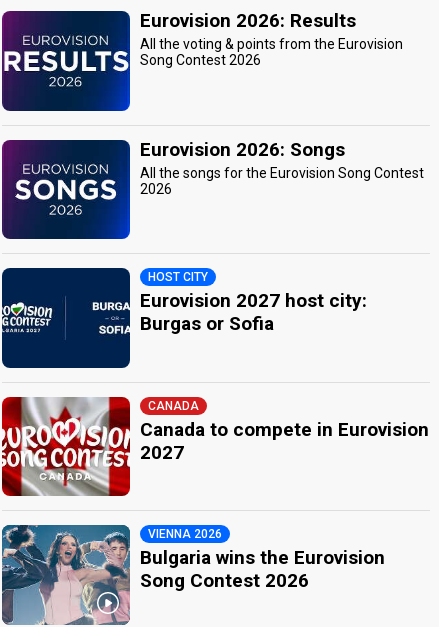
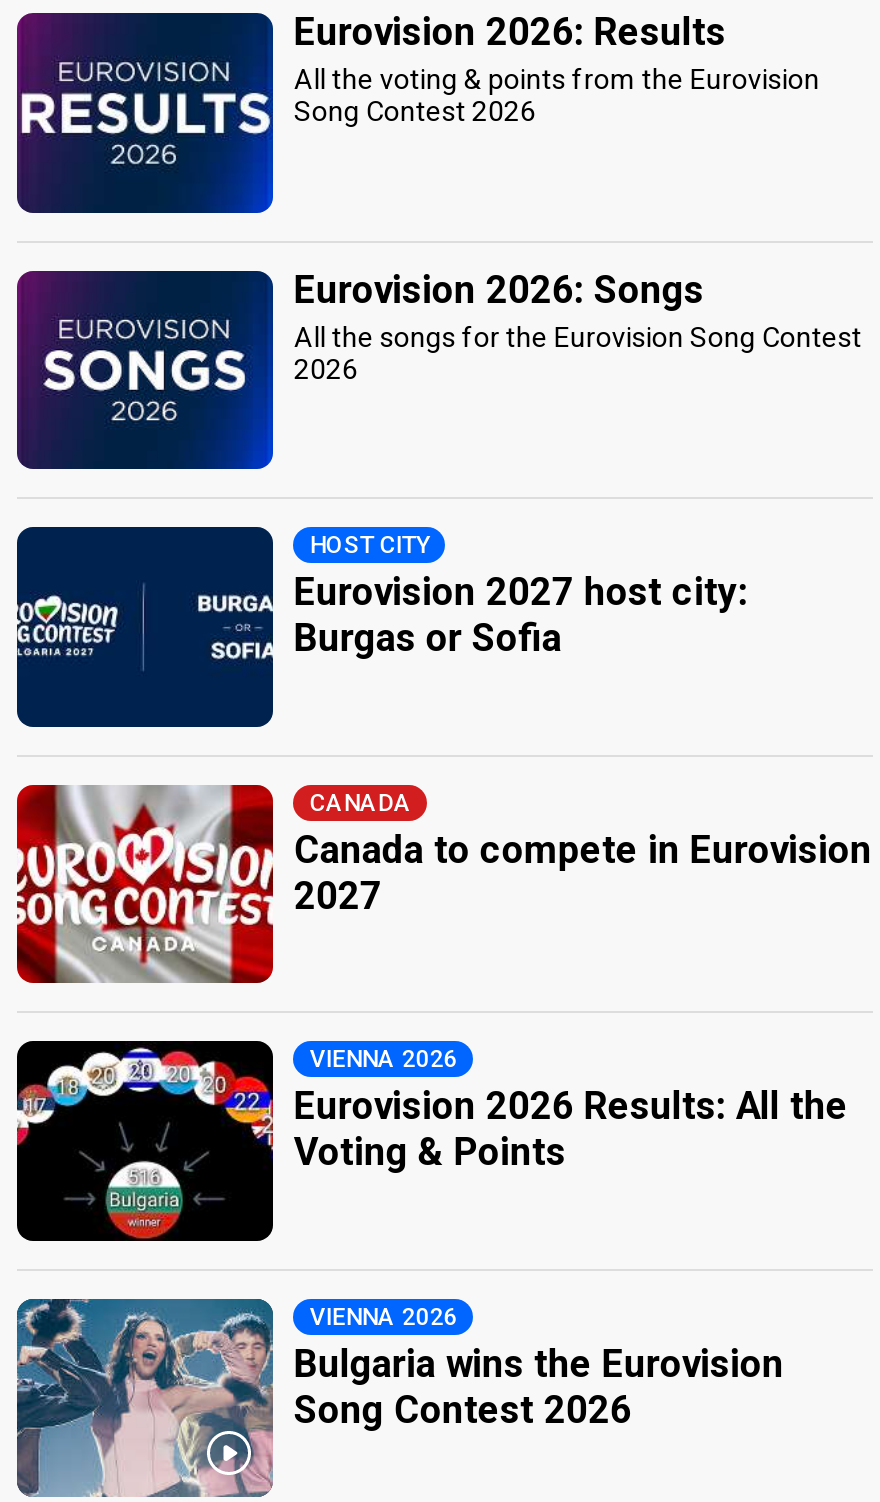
none -> [15,1041,848,1245] [image] | Eurovision 2026 Results: All the | Voting & Points
none -> [310,1302,458,1330] VIENNA 2026

